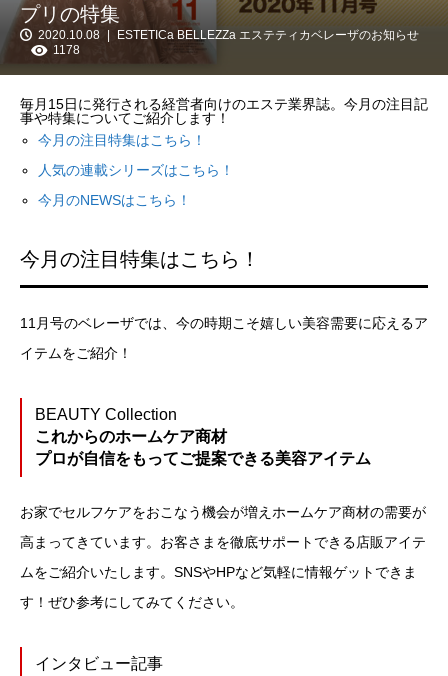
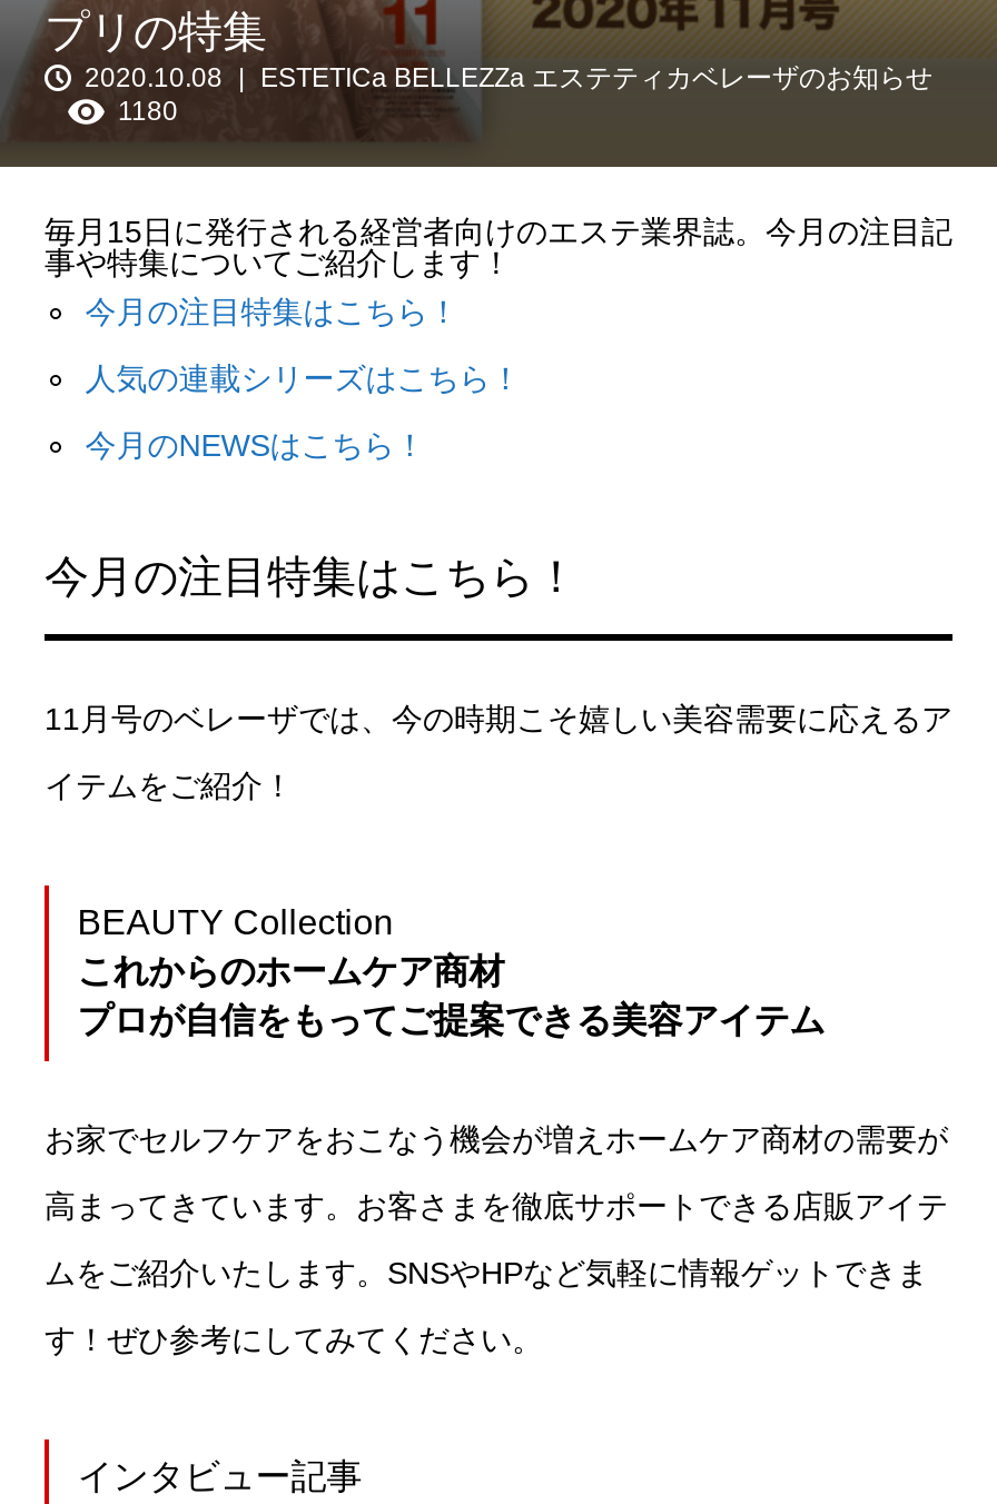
[53,43,80,57] 1178 -> [118,95,178,127] 1180

